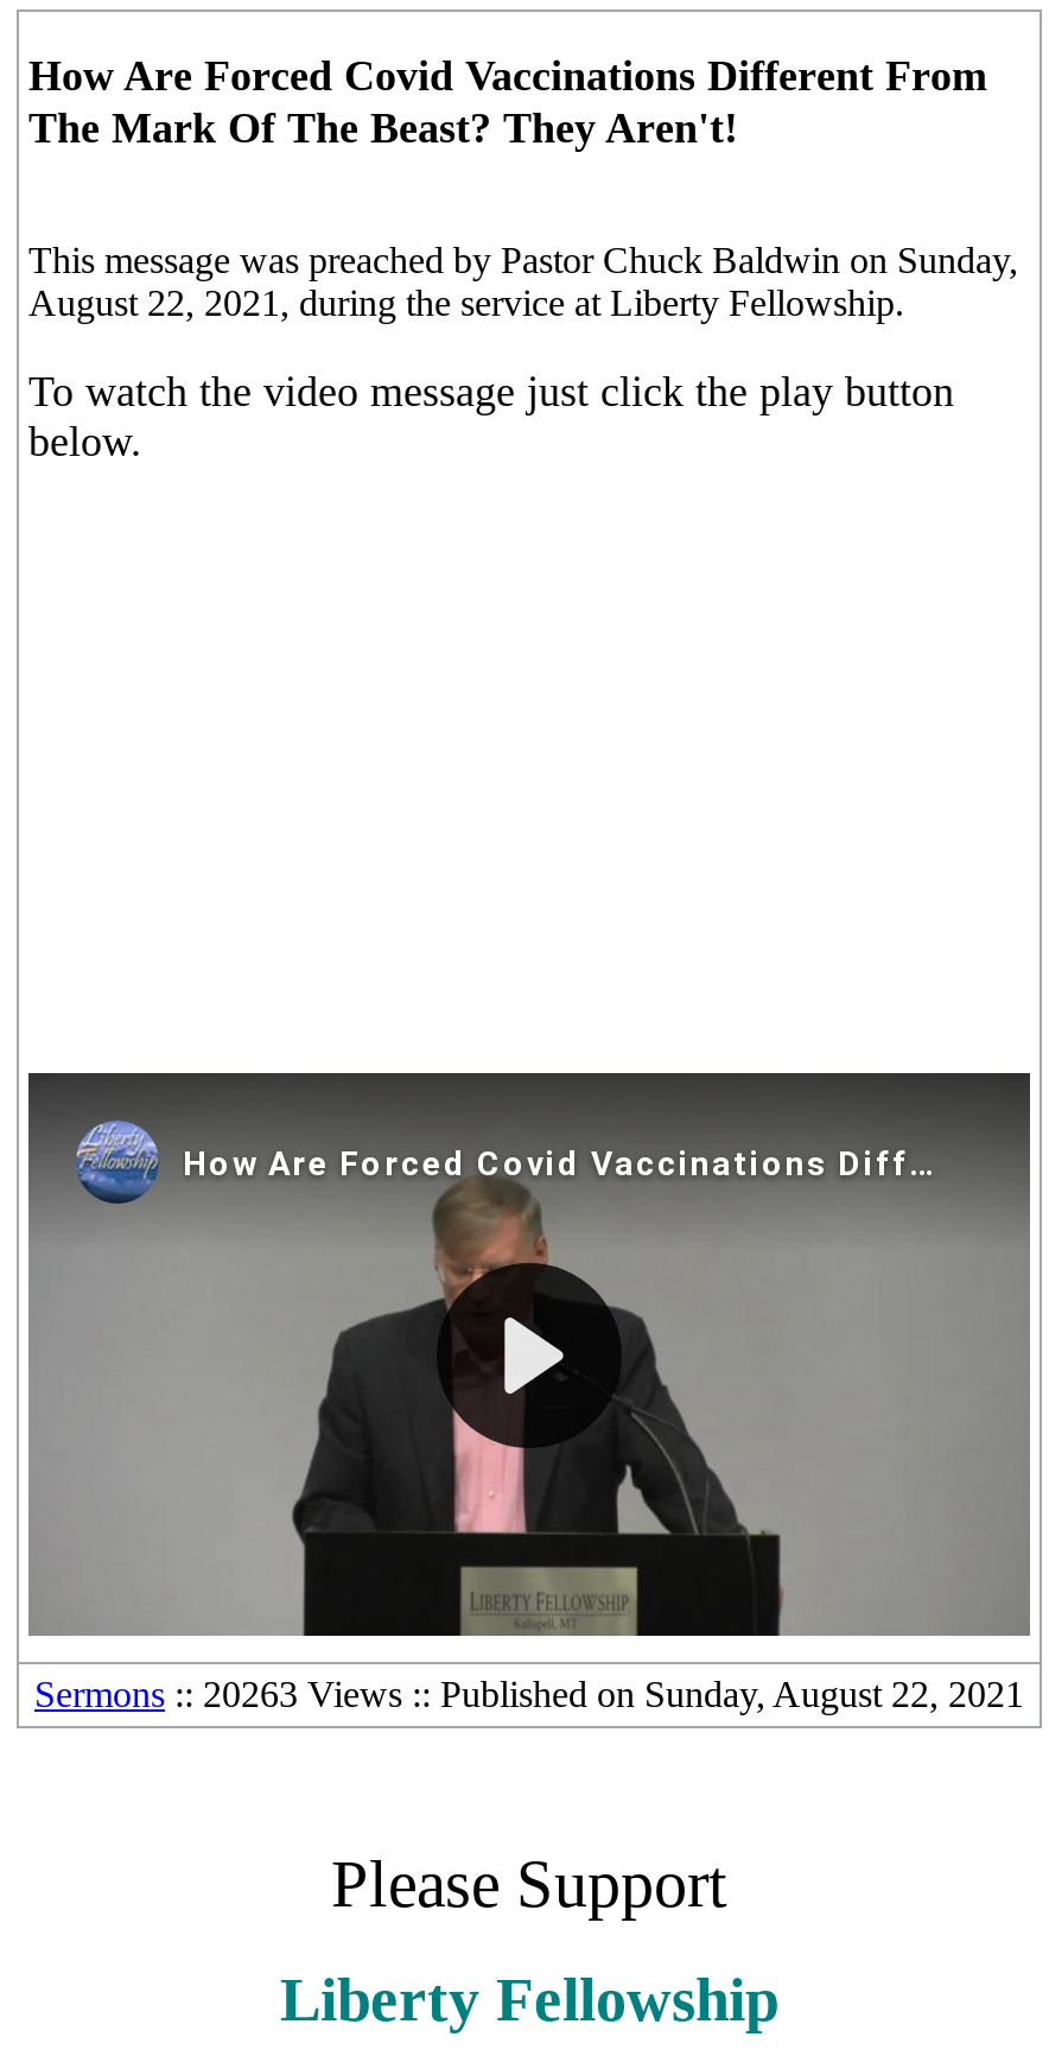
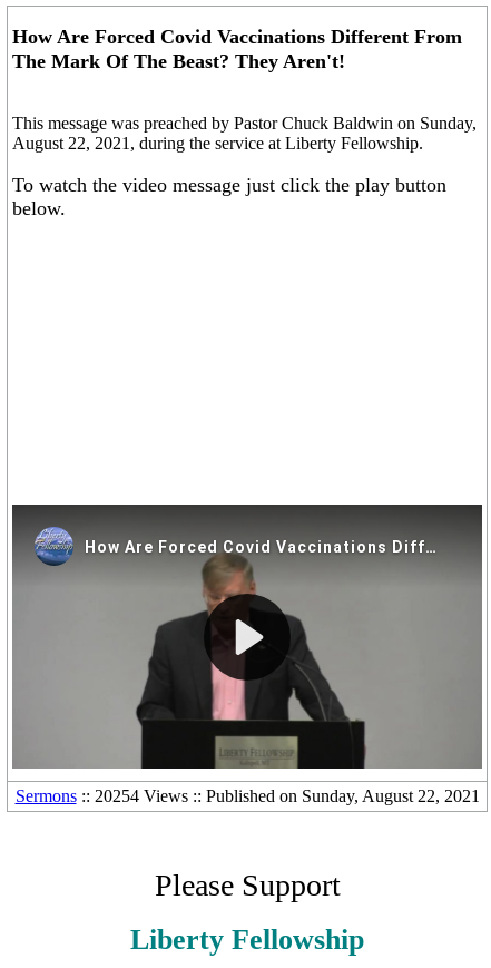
[34,1674,1024,1714] Sermons:: 20263 Views :: Published on Sunday, August 22, 2021 -> [15,786,479,805] Sermons:: 20254 Views :: Published on Sunday, August 22, 2021

